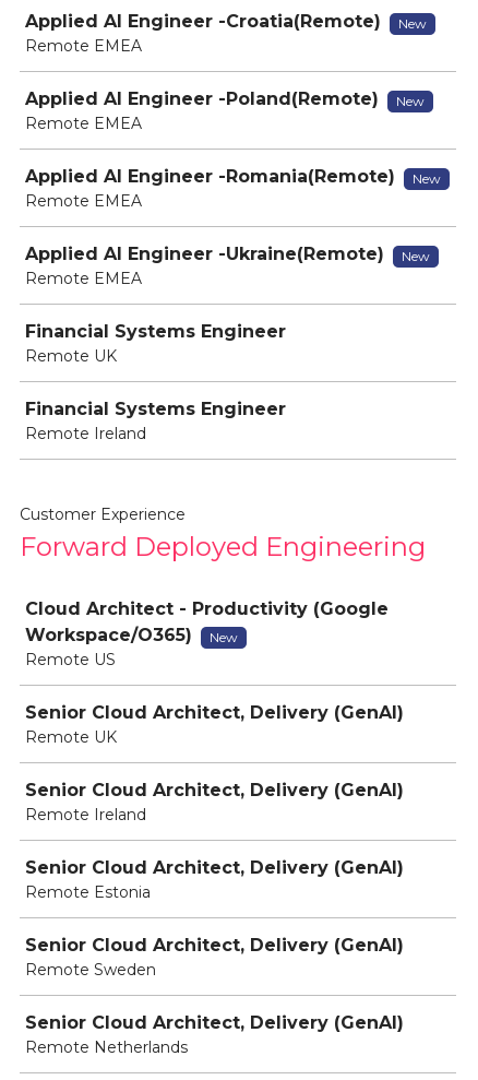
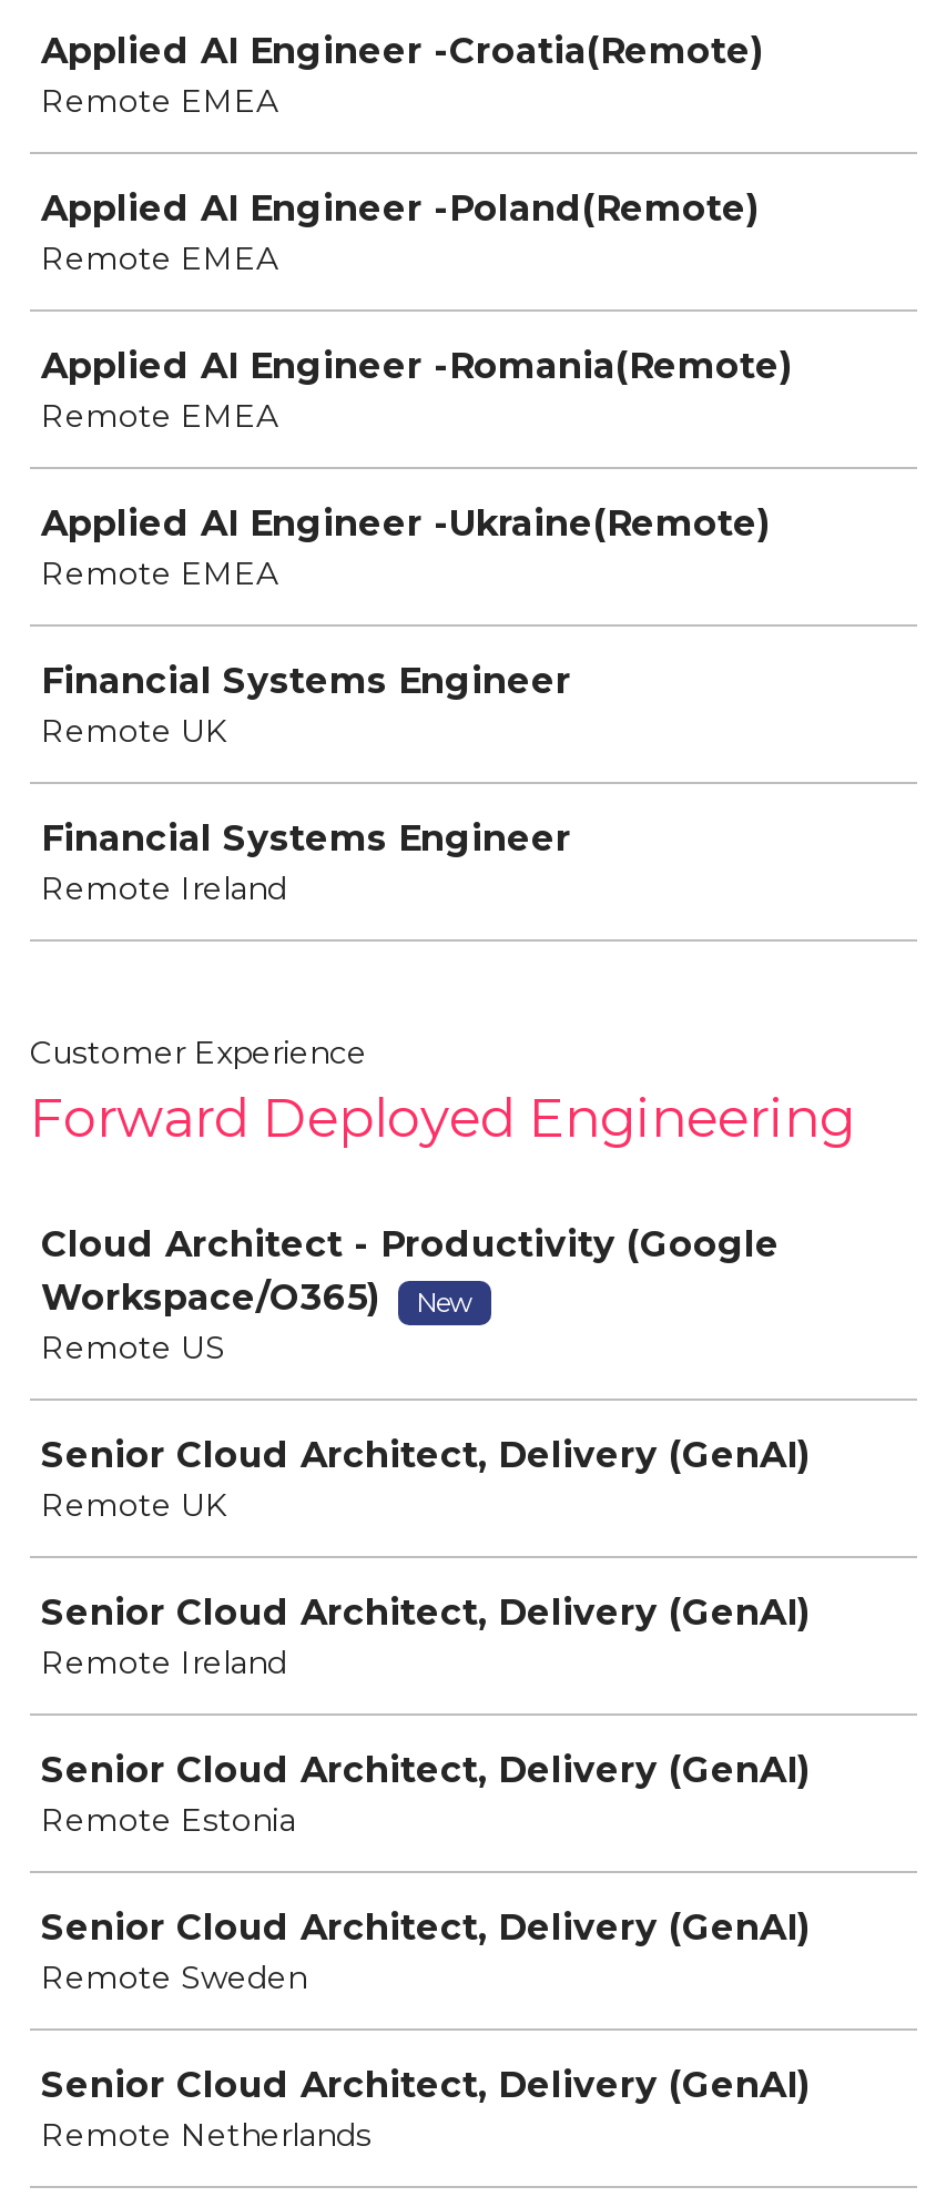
[398,15,427,32] New -> none
[396,93,425,109] New -> none
[413,170,441,187] New -> none
[402,248,430,264] New -> none

